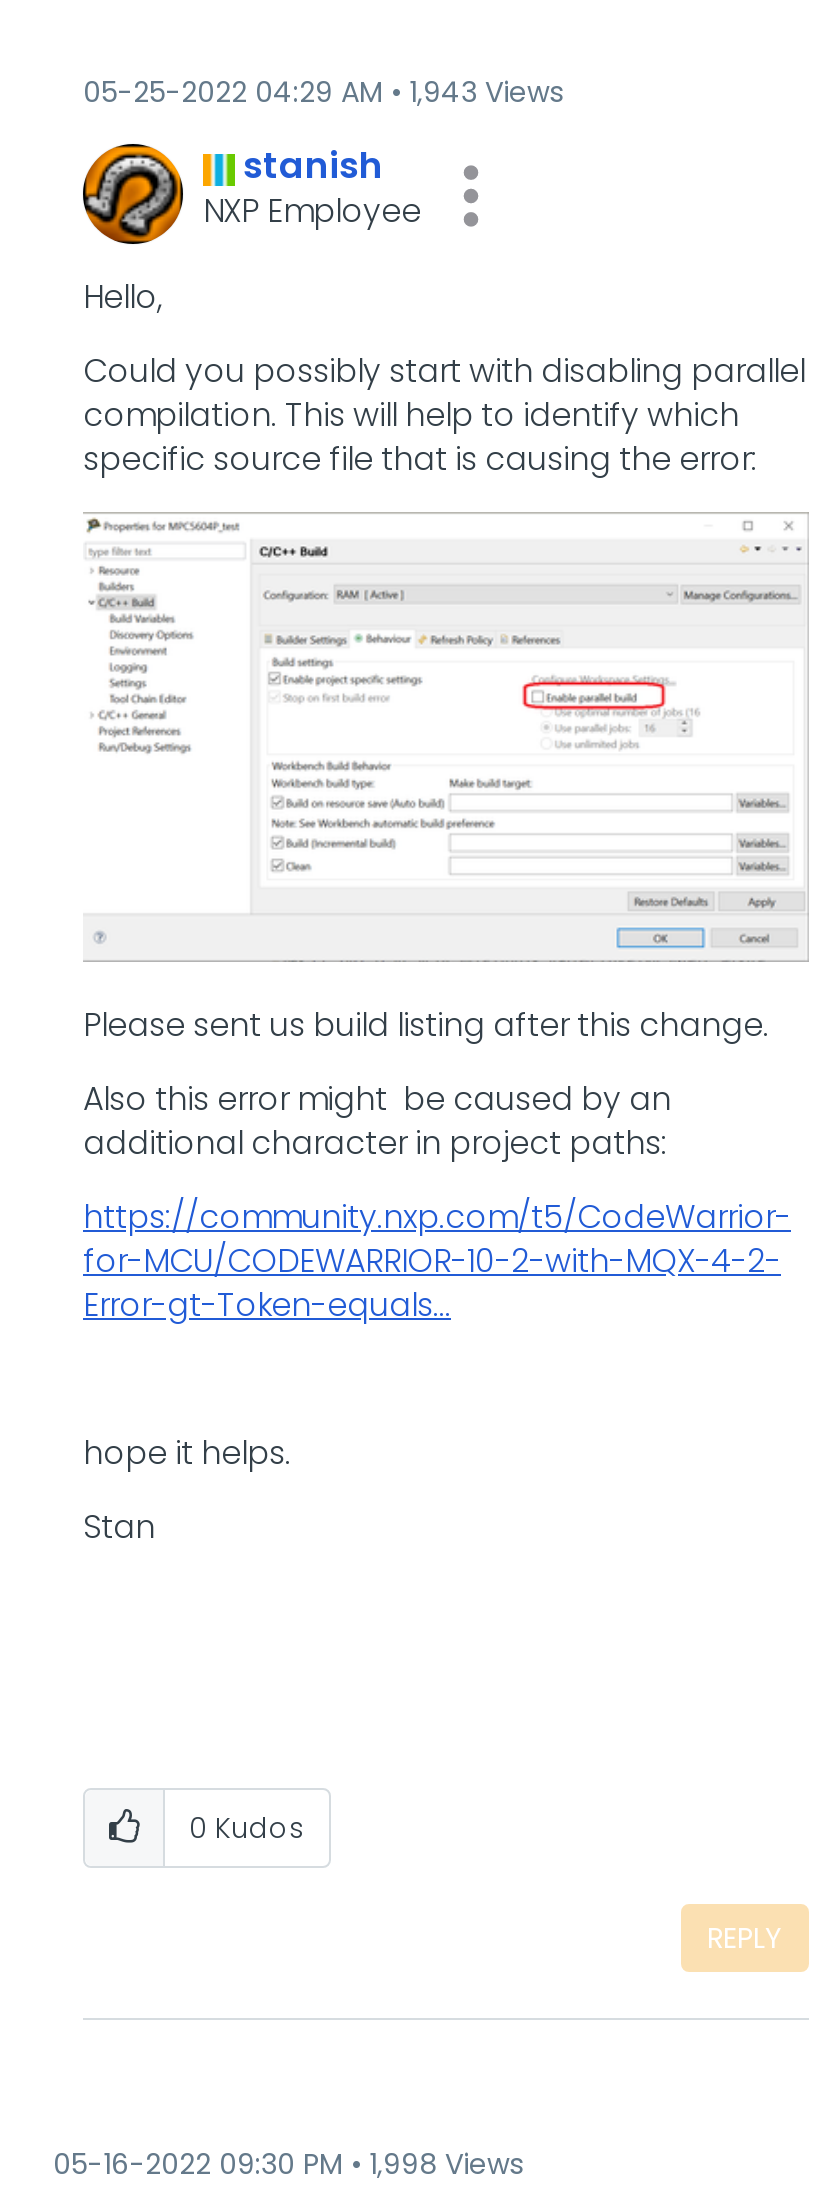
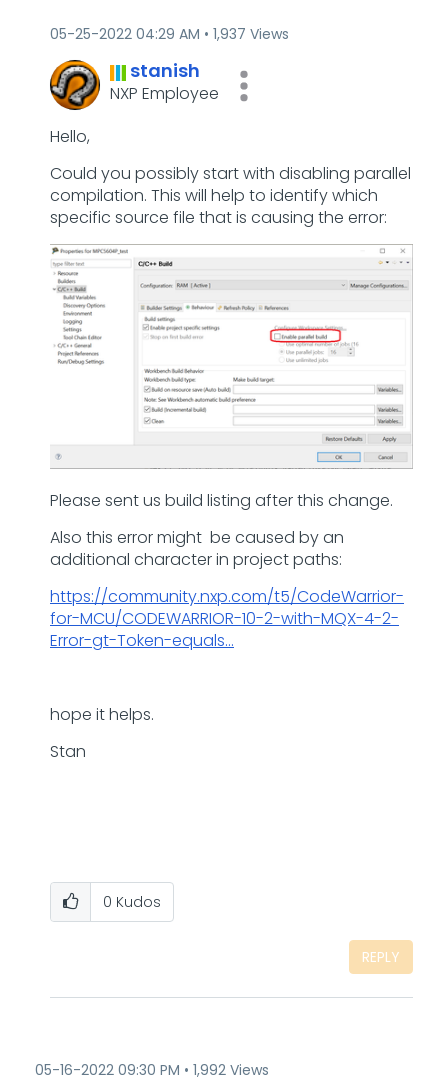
[83,72,563,112] 05-25-2022 04:29 AM 1,943 Views -> [50,24,289,44] 05-25-2022 04:29 AM 1,937 Views
[53,2144,523,2184] 05-16-2022 09:30 PM 1,998 Views -> [35,1060,269,1080] 05-16-2022 09:30 PM 1,992 Views

